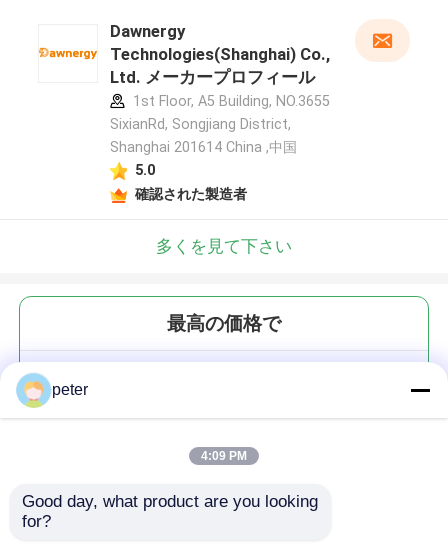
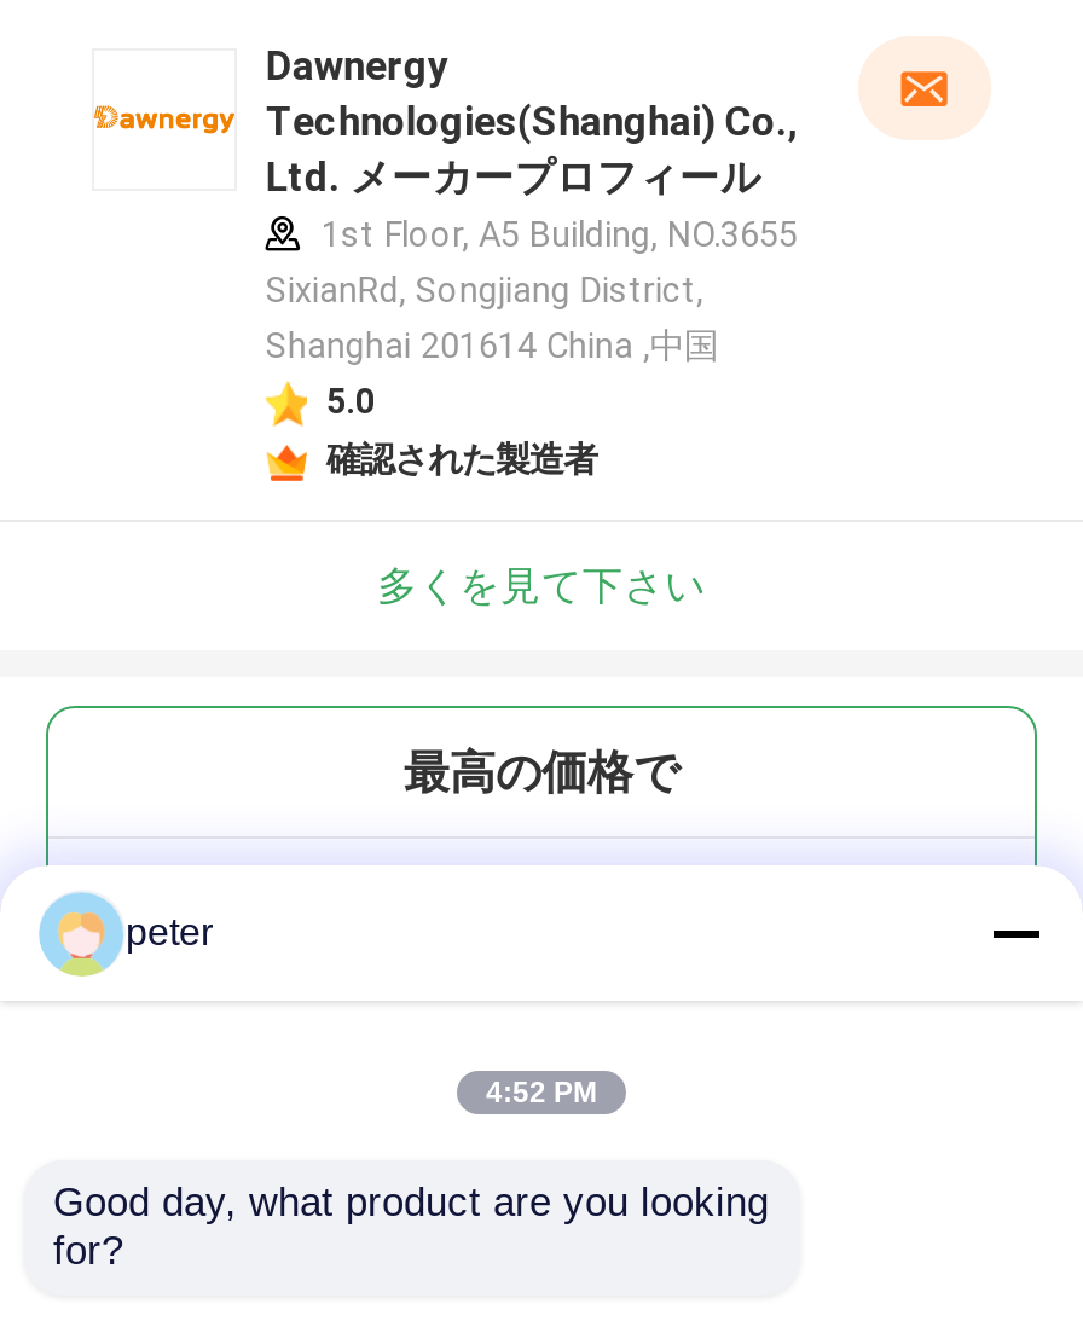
[201,449,247,463] 4:09 PM -> [486,1076,597,1109] 4:52 PM

